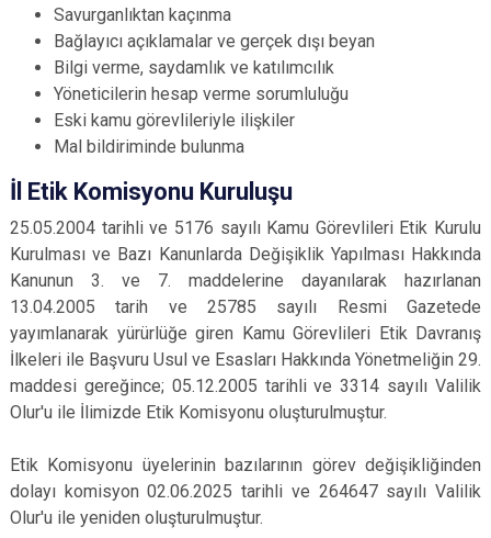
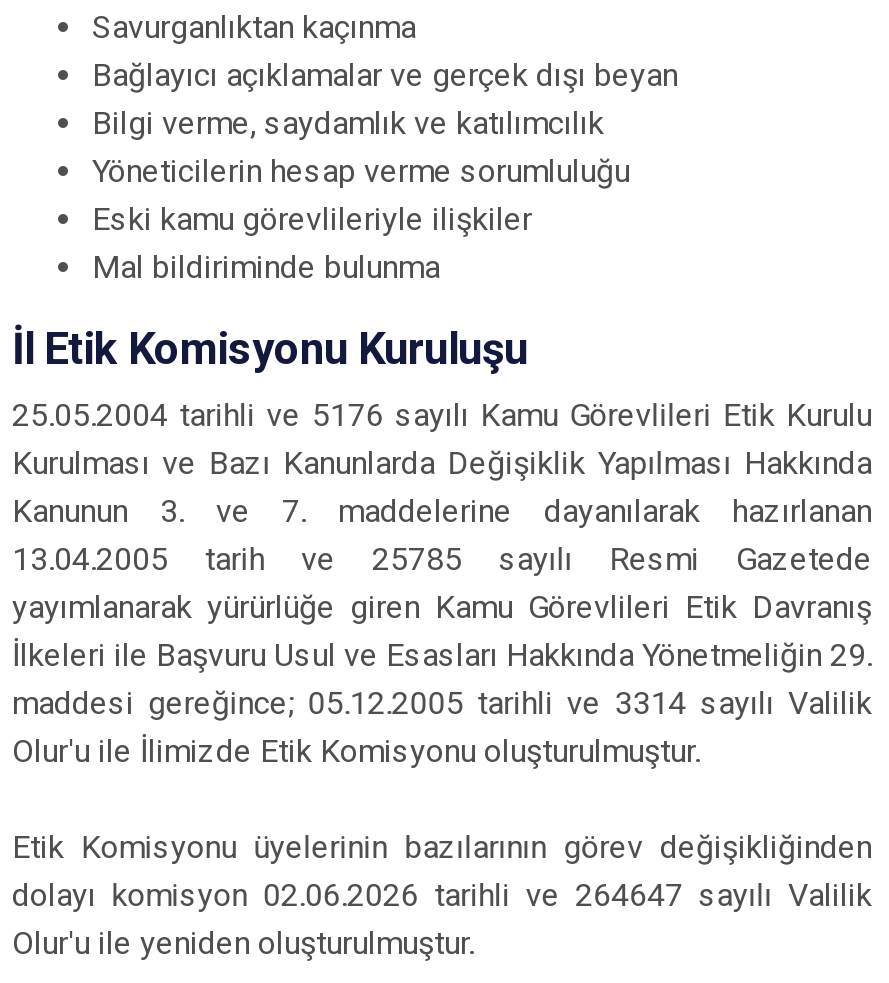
[10,481,481,502] dolayı komisyon 02.06.2025 tarihli ve 264647 sayılı Valilik -> [12,876,872,914] dolayı komisyon 02.06.2026 tarihli ve 264647 sayılı Valilik

